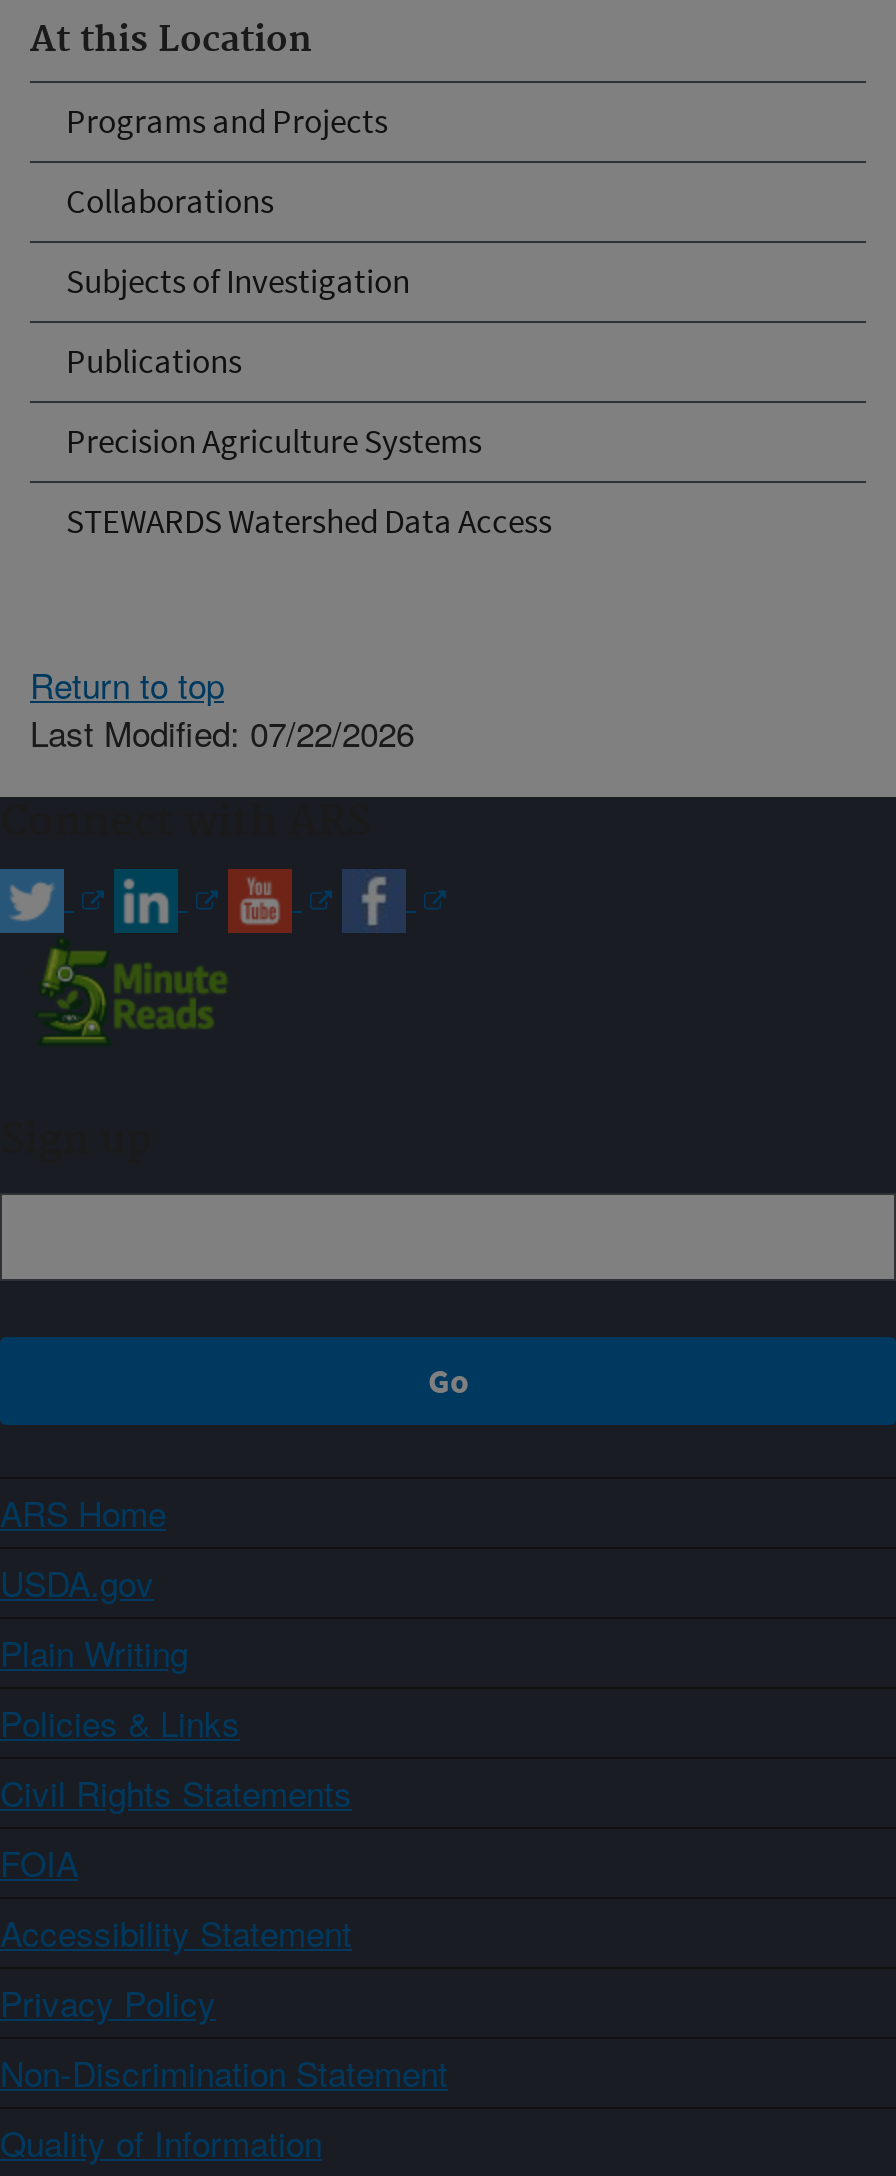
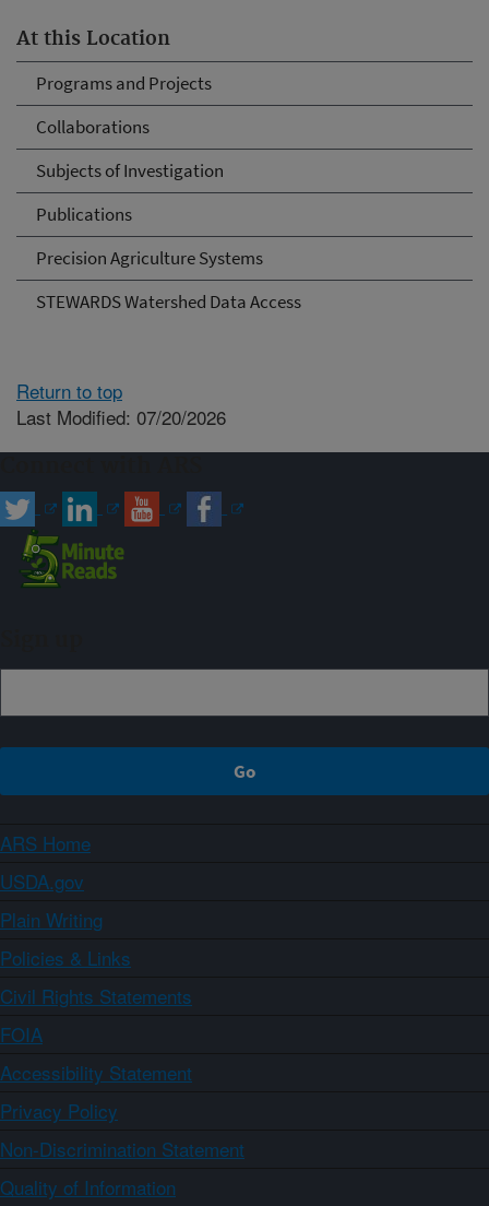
[30,706,414,756] Last Modified: 07/22/2026 -> [16,403,226,430] Last Modified: 07/20/2026

